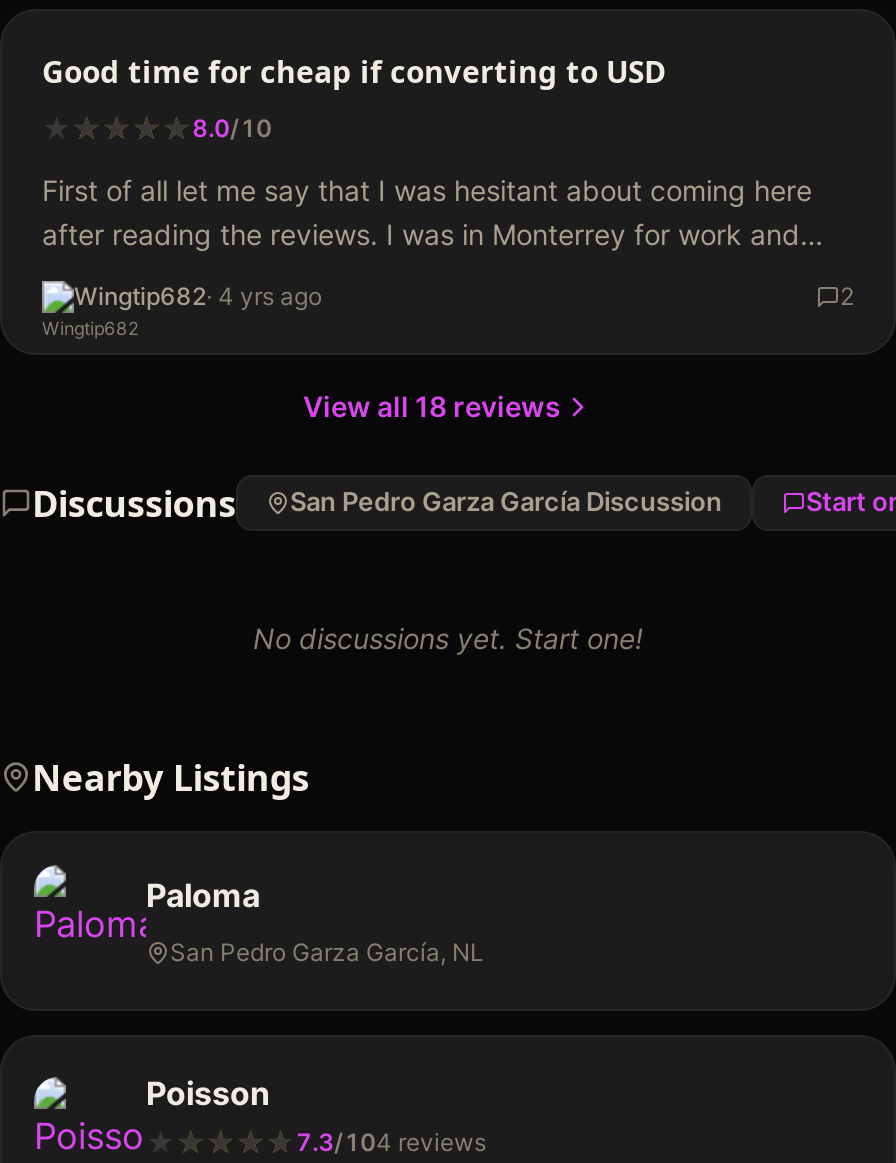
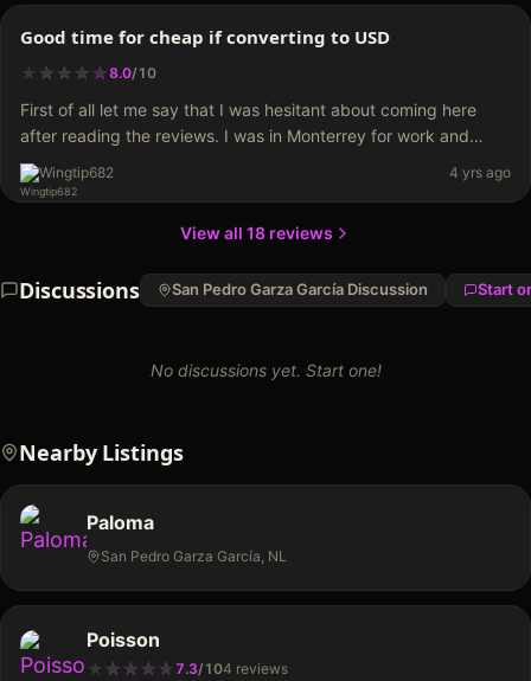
[74,281,854,311] Wingtip682 · 4 yrs ago | 2 -> [39,163,511,181] Wingtip682 | 4 yrs ago

